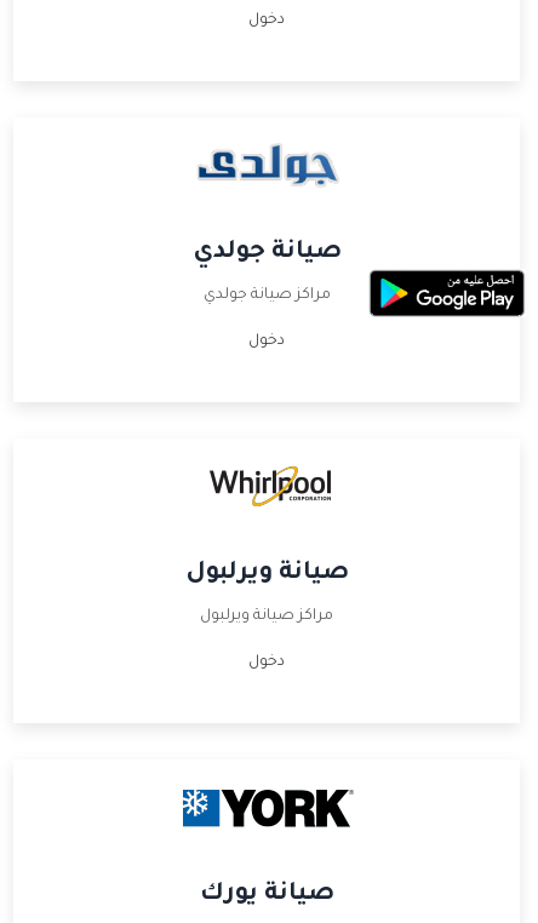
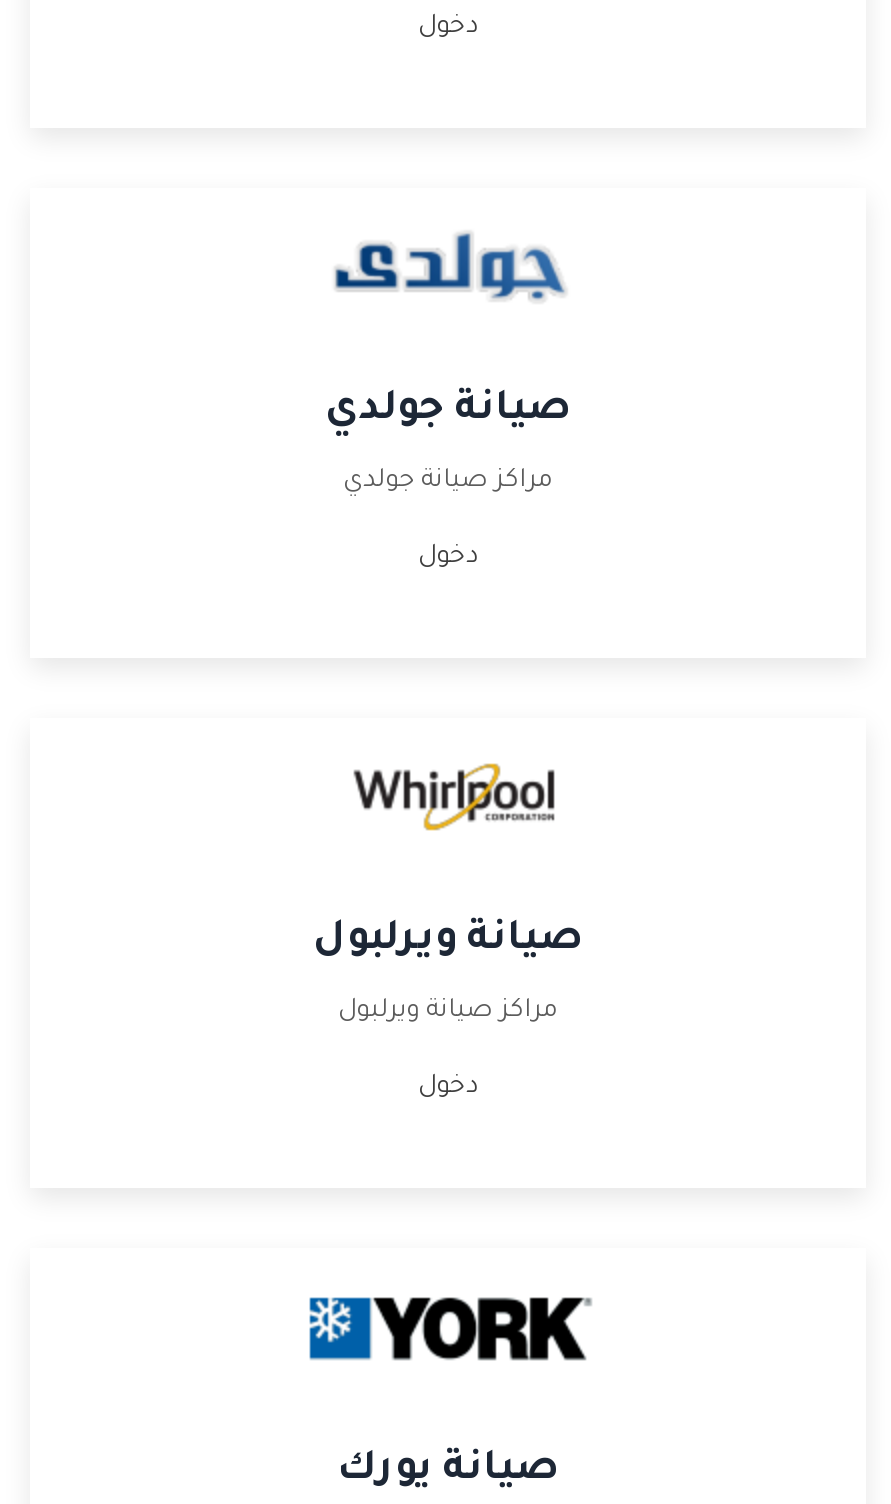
[368,269,526,317] [image] -> none

